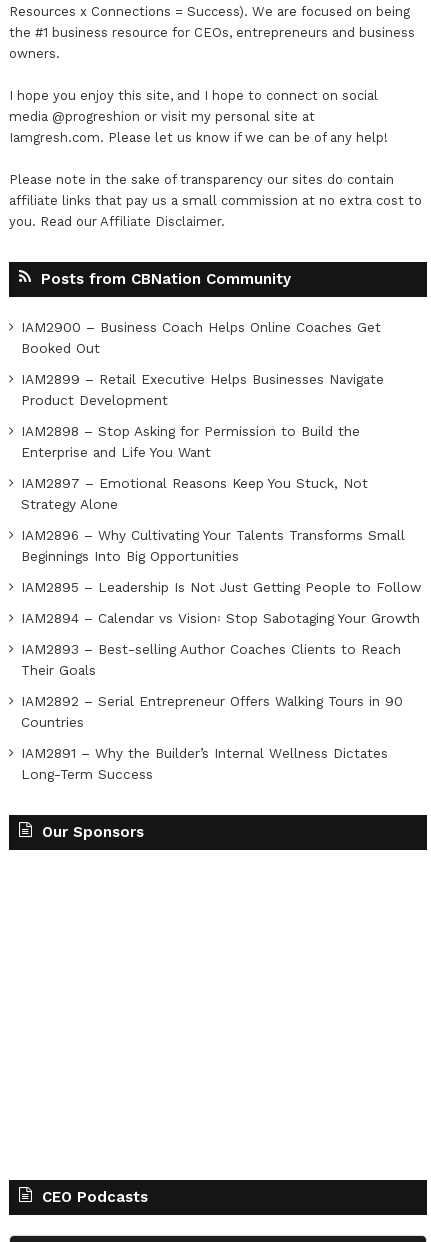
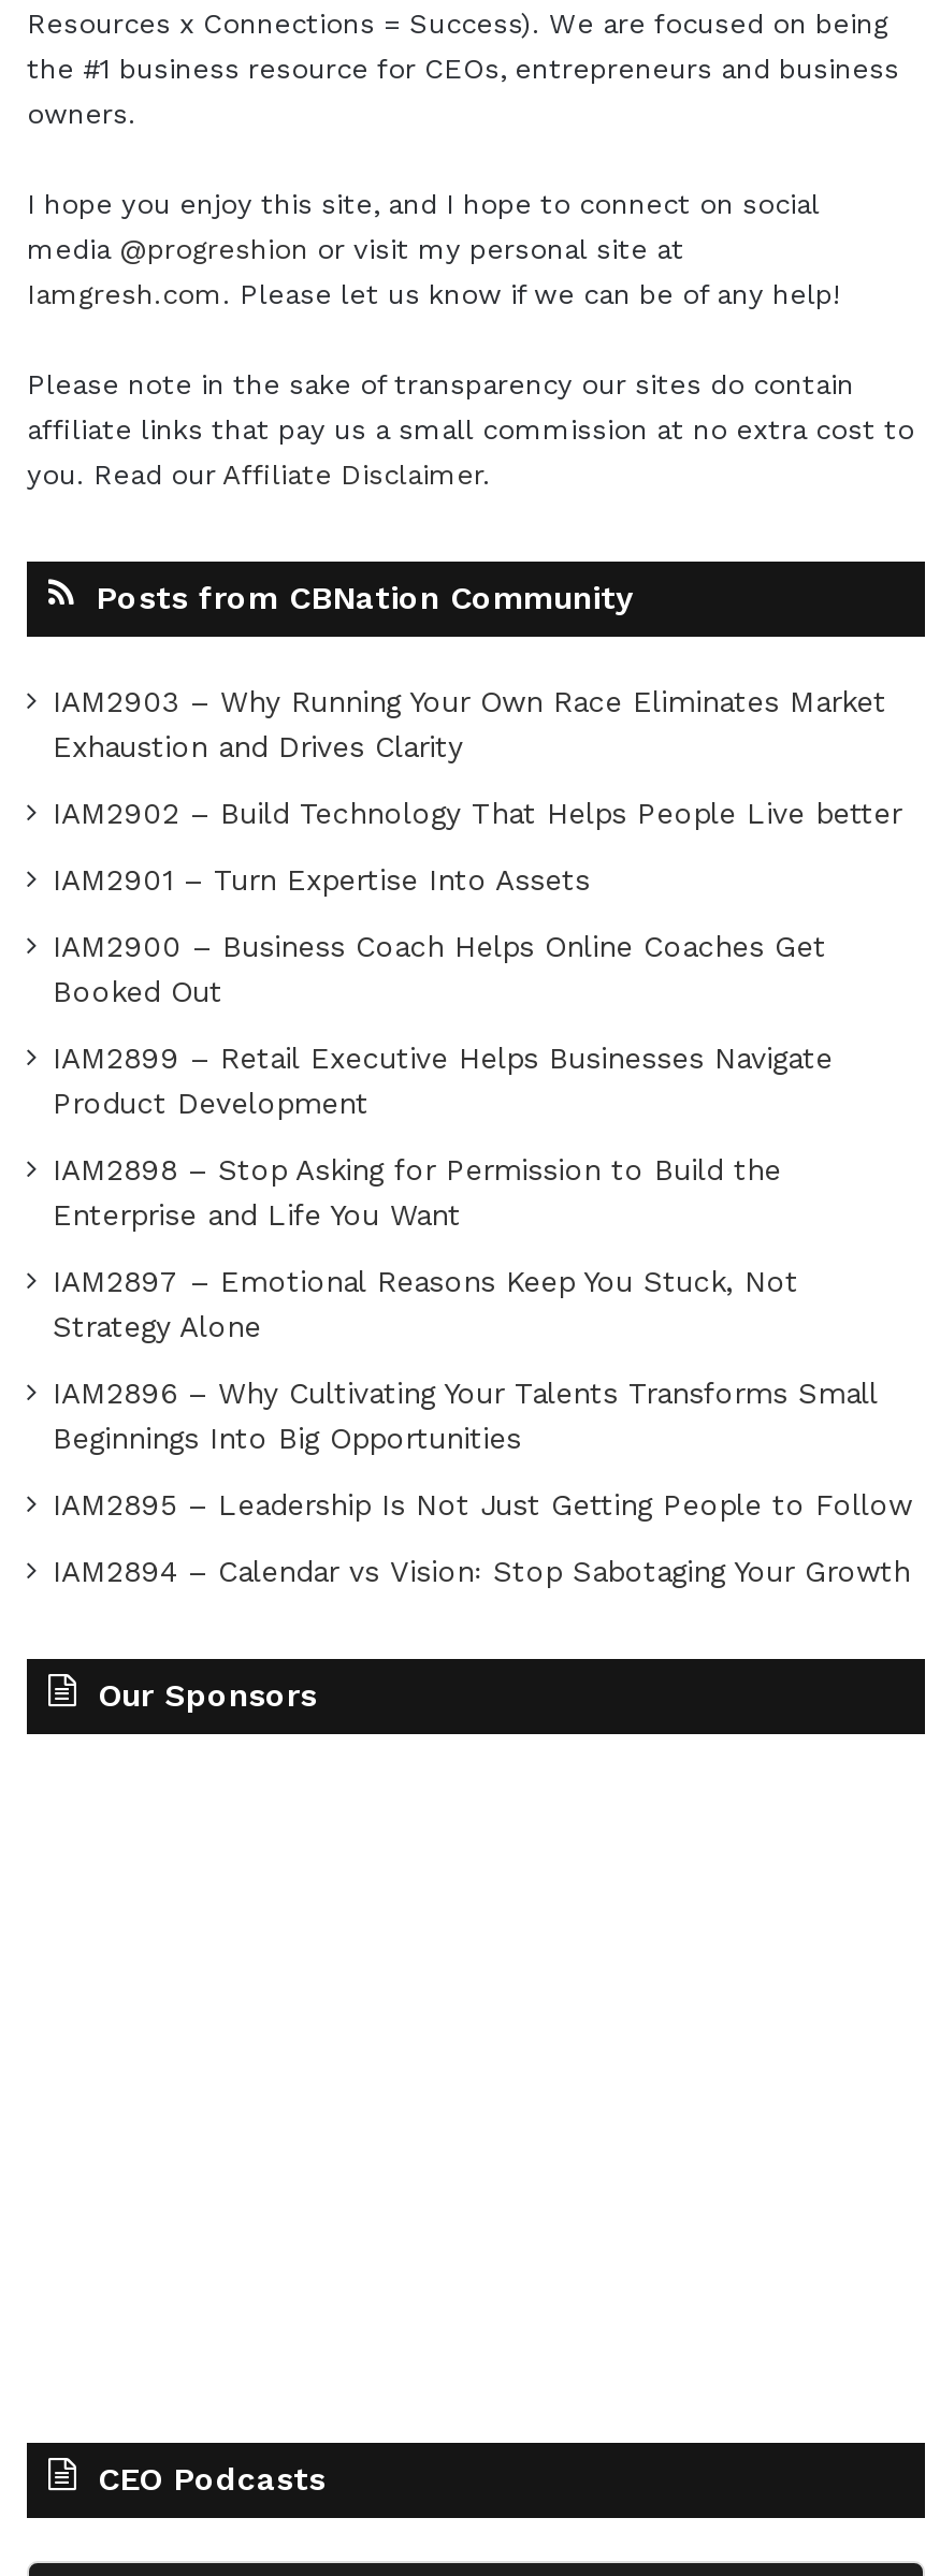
none -> [53,685,901,898] IAM2903 – Why Running Your Own Race Eliminates Market | Exhaustion and Drives Clarity | IAM2902 – Build Technology That Helps People Live better | IAM2901 – Turn Expertise Into Assets
moved [21,319,421,626] -> [53,930,912,1589]: IAM2900 – Business Coach Helps Online Coaches Get | Booked Out | IAM2899 – Retail Executive Helps Businesses Navigate | ... | IAM2895 – Leadership Is Not Just Getting People to Follow | IAM2894 – Calendar vs Vision꞉ Stop Sabotaging Your Growth
[21,641,403,782] IAM2893 – Best-selling Author Coaches Clients to Reach | Their Goals | IAM2892 – Serial Entrepreneur Offers Walking Tours in 90 | Countries | IAM2891 – Why the Builder’s Internal Wellness Dictates | Long-Term Success -> none

